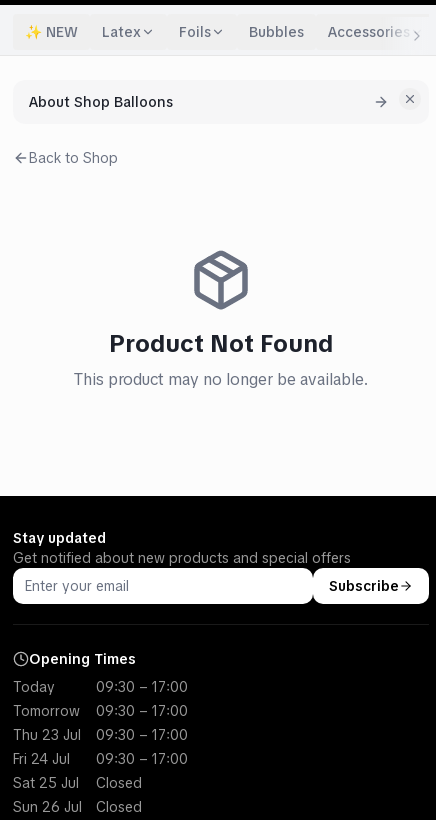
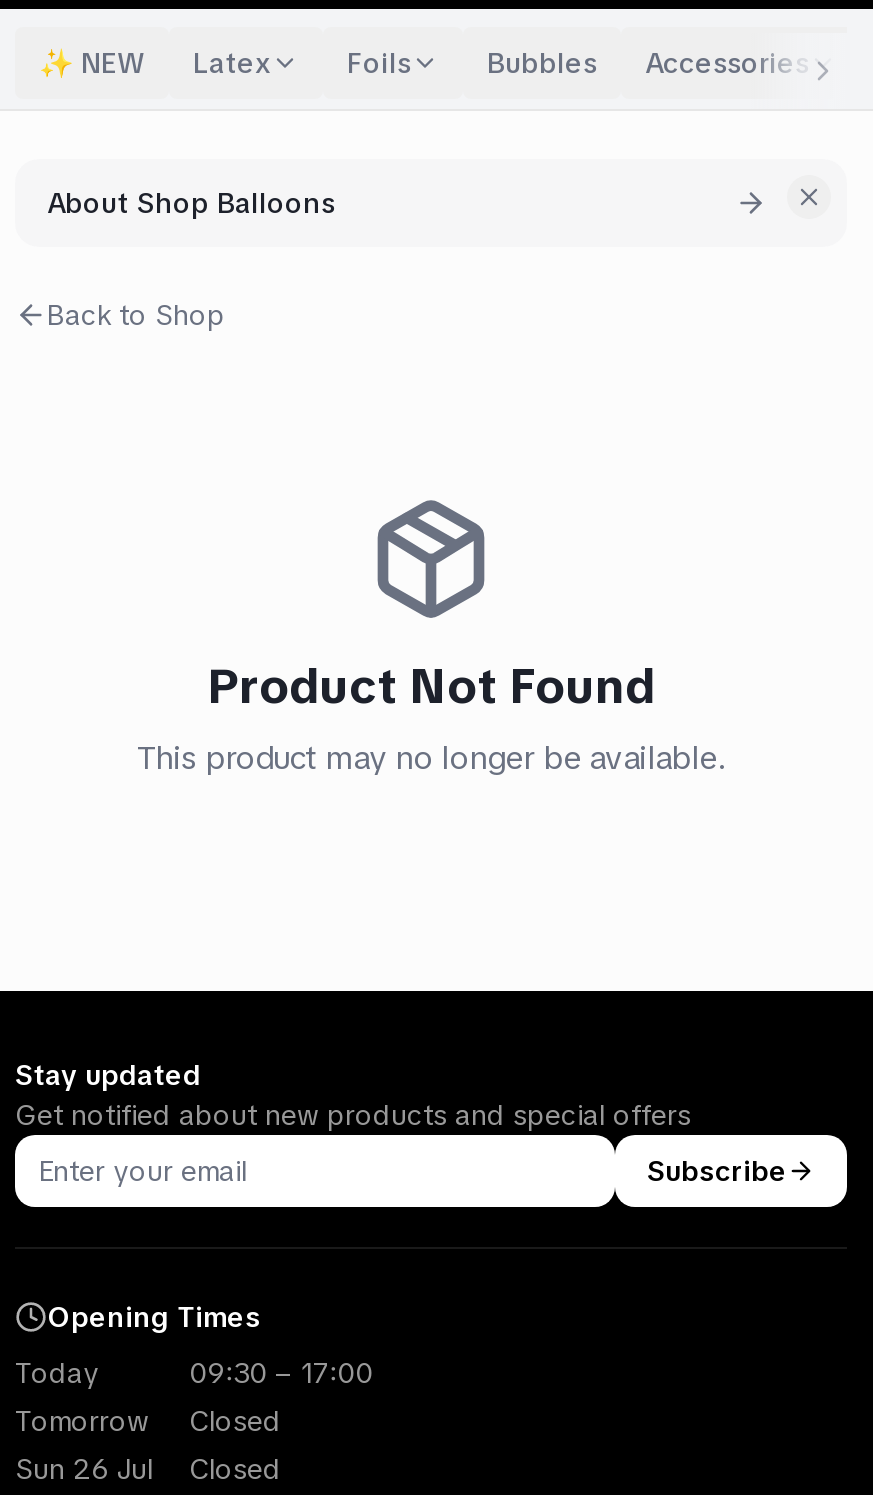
[13,702,188,792] 09:30 – 17:00 | Thu 23 Jul | 09:30 – 17:00 | Fri 24 Jul | 09:30 – 17:00 | Sat 25 Jul -> none

